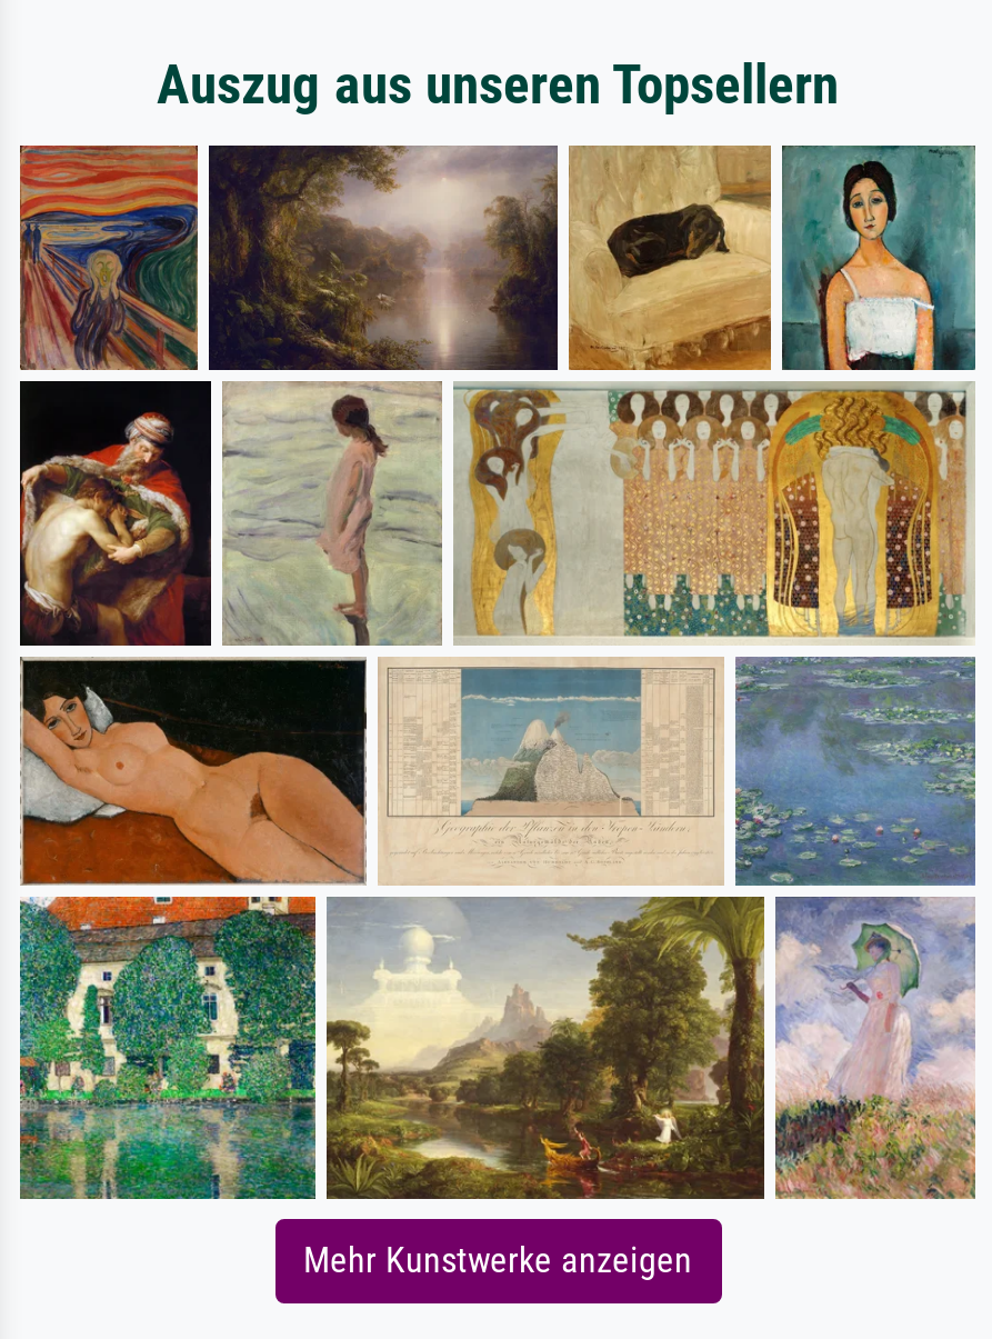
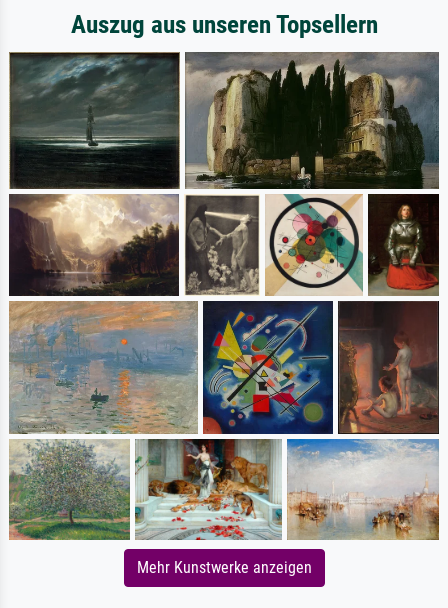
[18,144,978,1200] [image] -> [8,51,440,541] [image]

